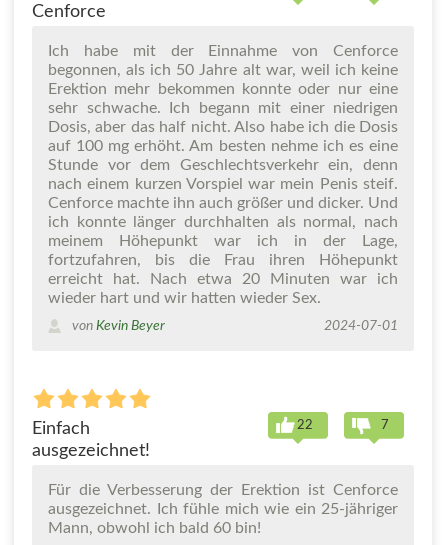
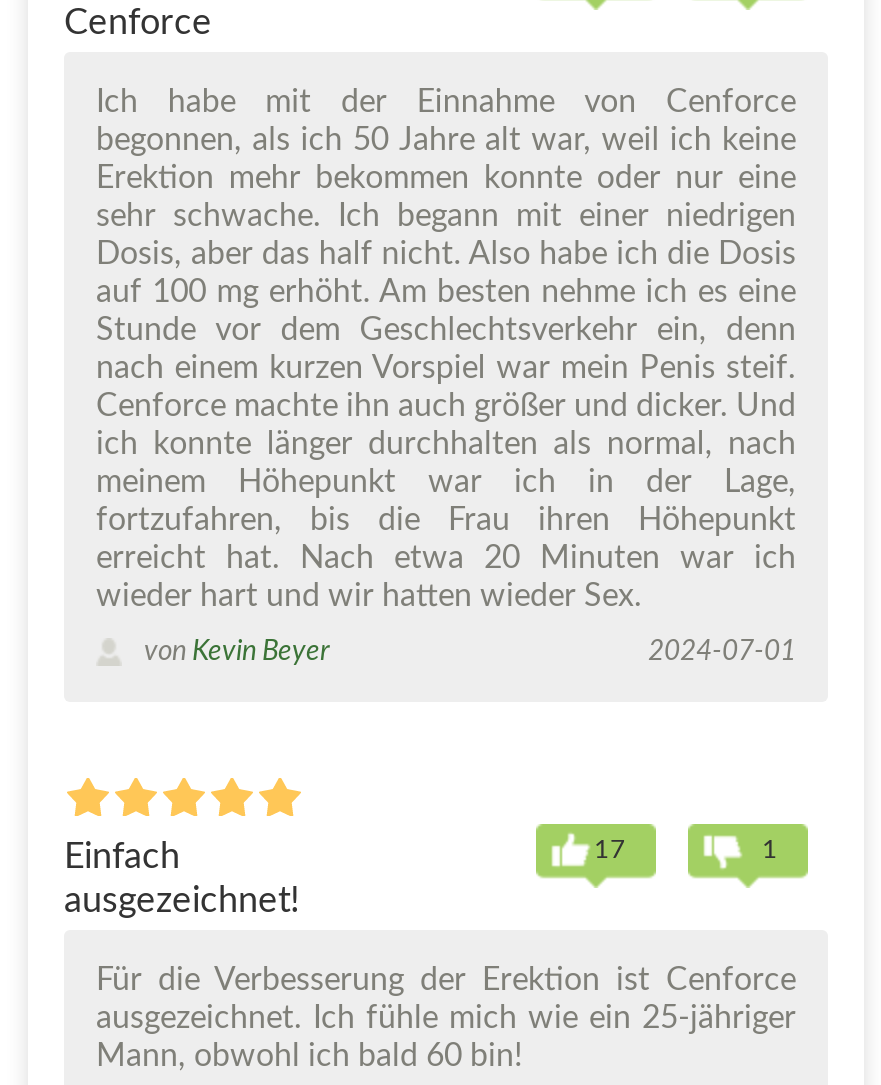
[297,419,313,432] 22 -> [594,838,626,864] 17
[381,419,389,432] 7 -> [762,838,778,864] 1

